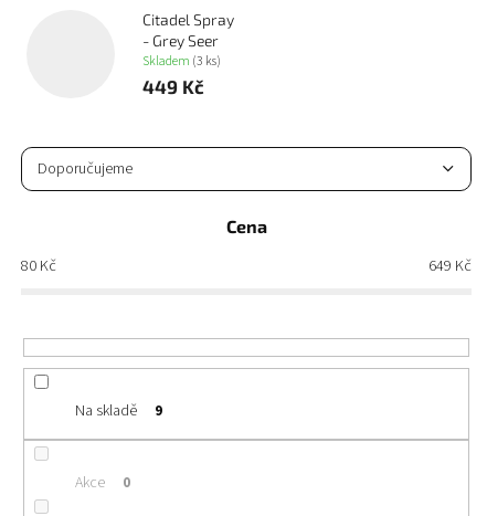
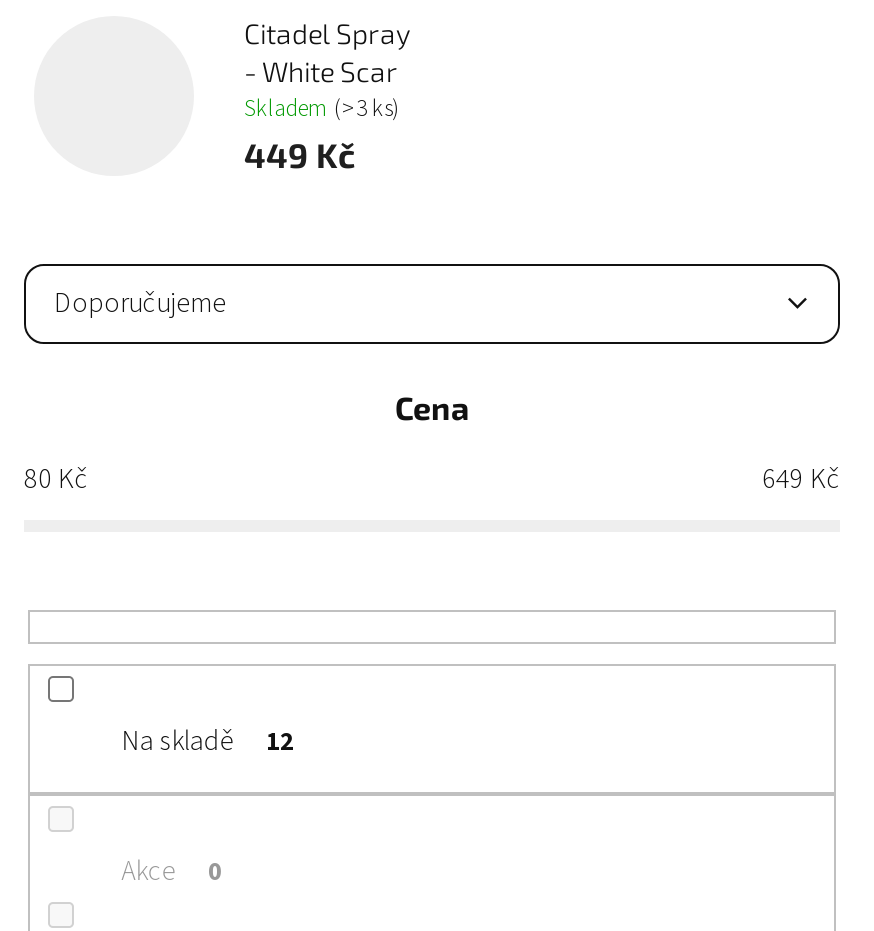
[142,31,221,70] - Grey Seer | Skladem (3 ks) -> [244,54,400,125] - White Scar | Skladem (>3 ks)
[154,401,162,421] 9 -> [266,724,294,760] 12

